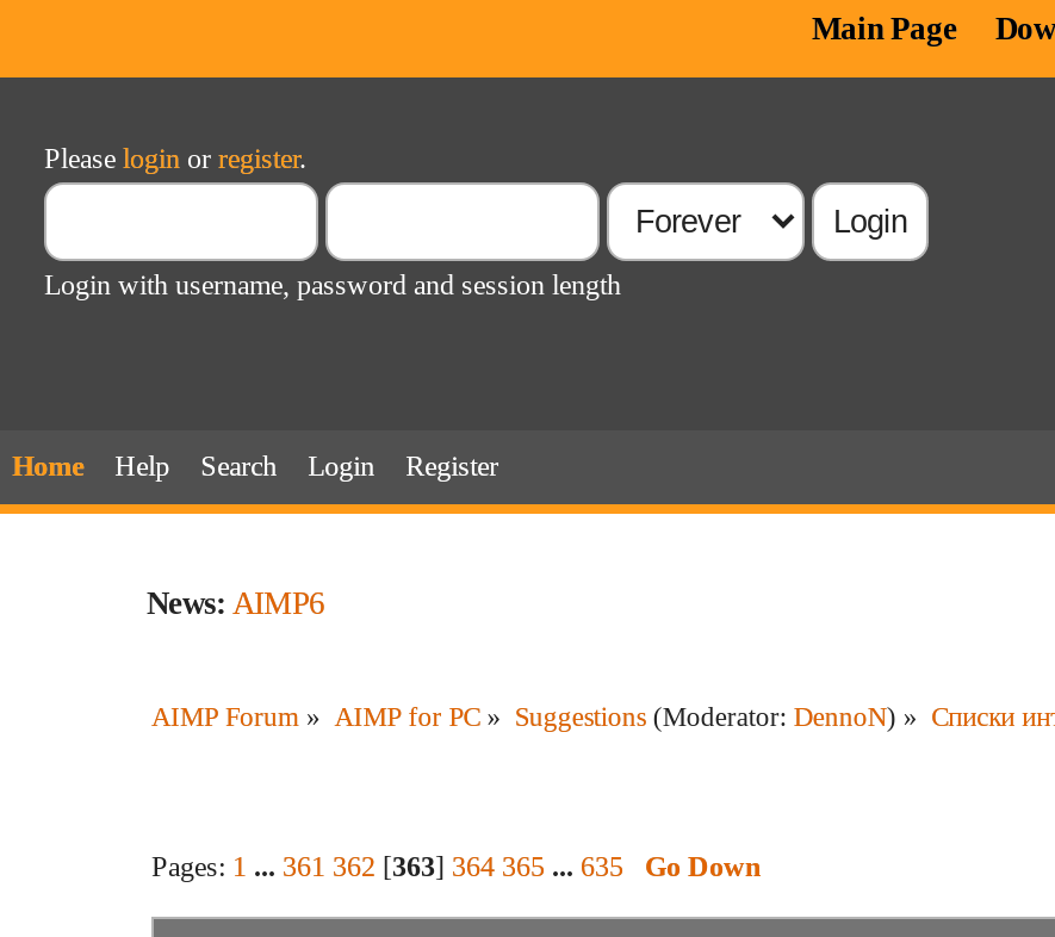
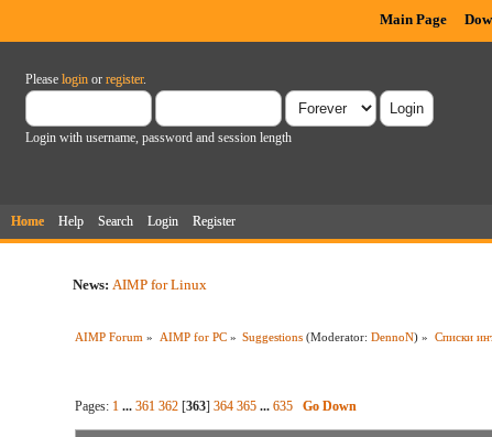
[147,585,325,621] News: AIMP6 -> [73,276,207,293] News: AIMP for Linux

